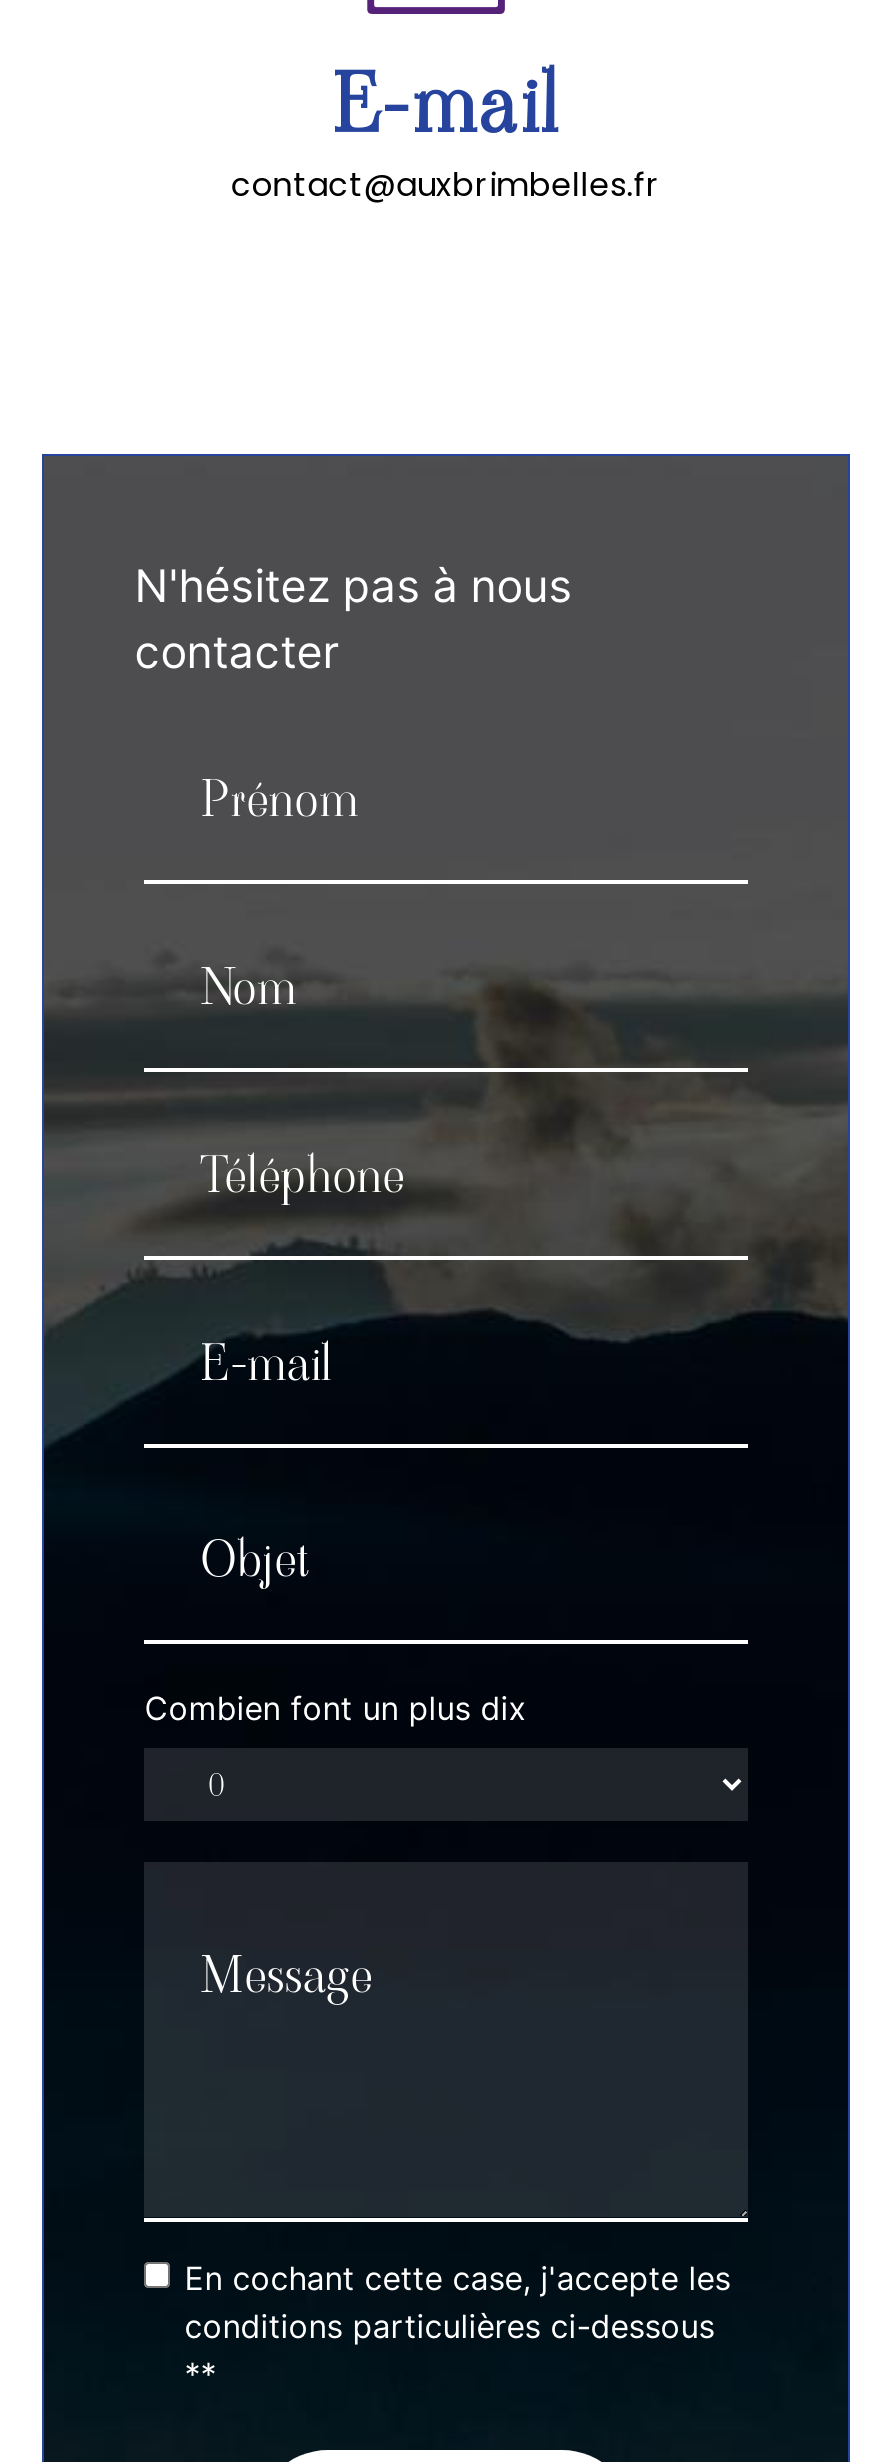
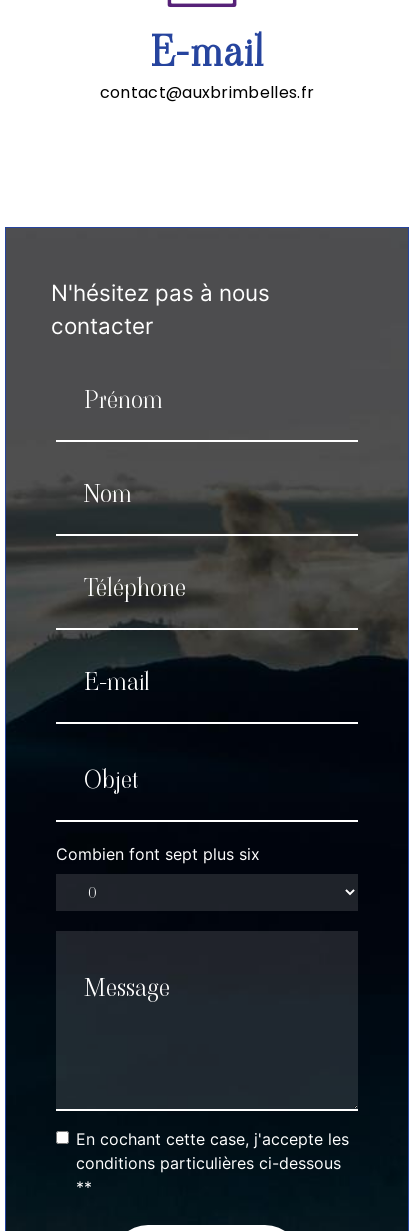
[144,1688,526,1728] Combien font un plus dix -> [56,844,260,864] Combien font sept plus six

